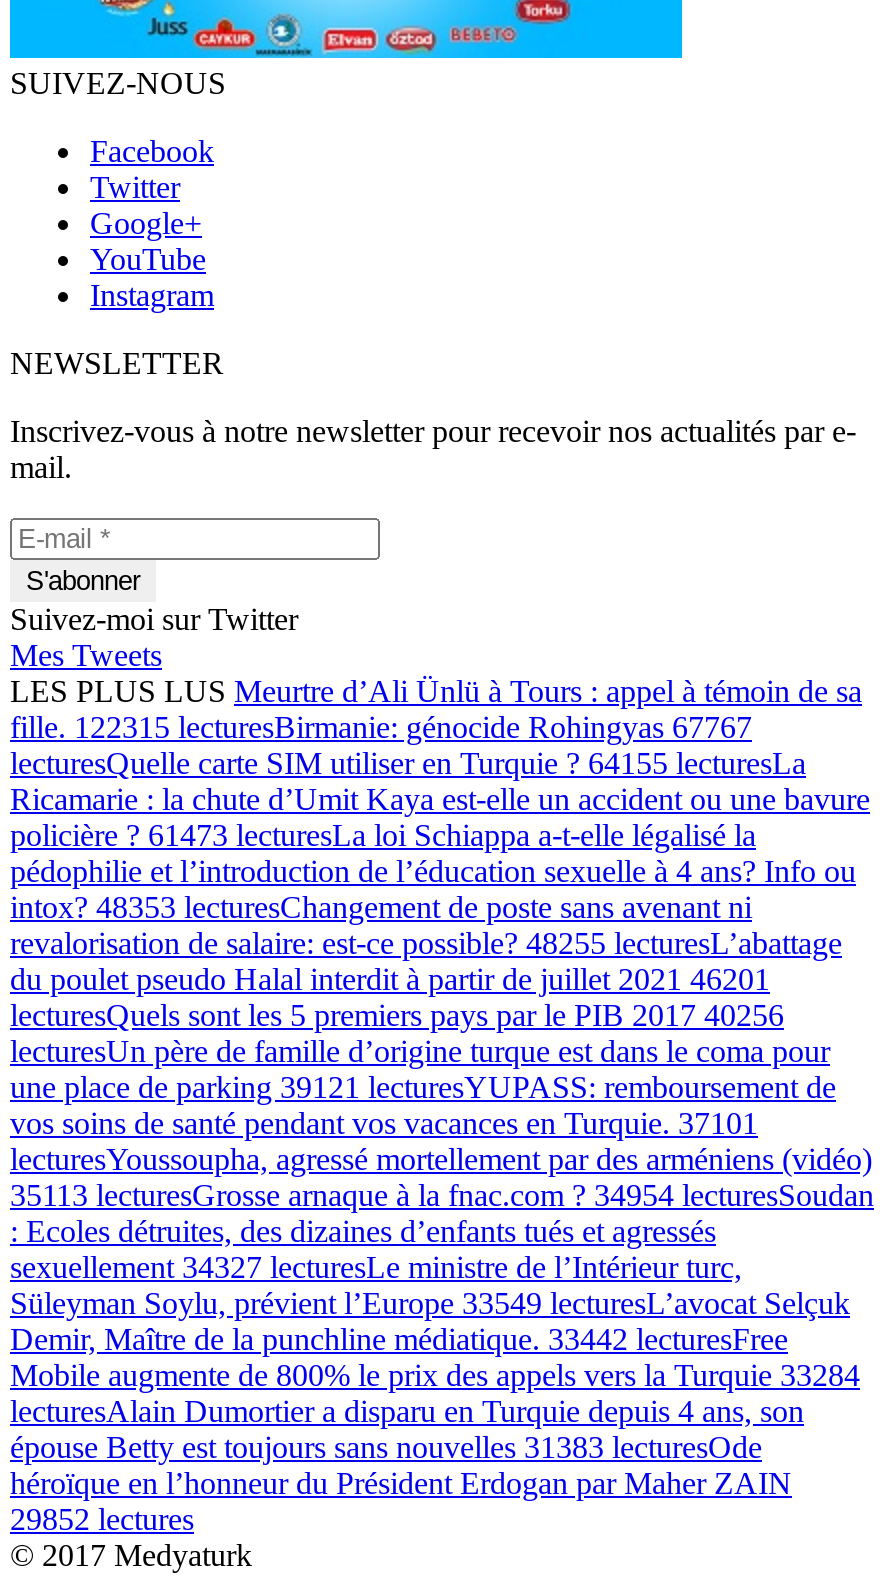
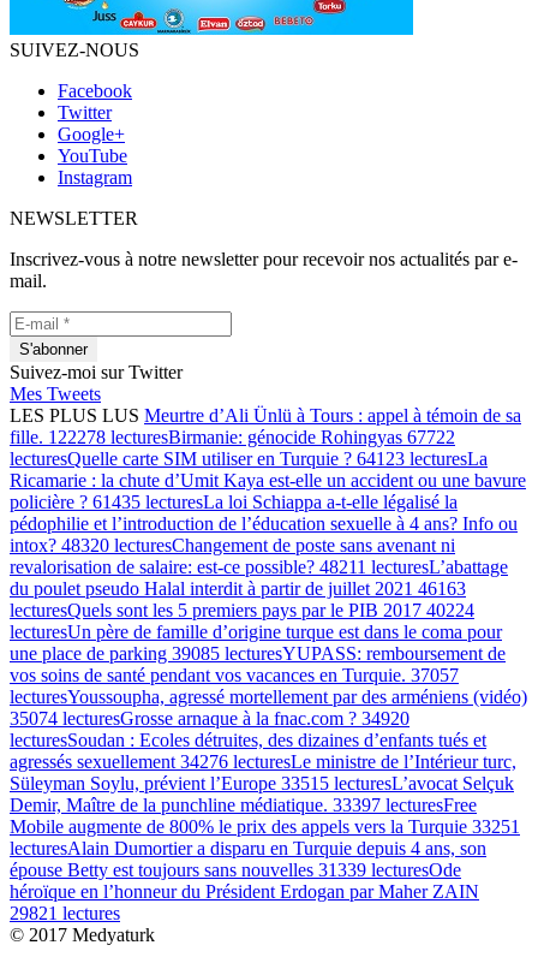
[10,710,752,744] fille. 122315 lecturesBirmanie: génocide Rohingyas 67767 -> [10,427,455,447] fille. 122278 lecturesBirmanie: génocide Rohingyas 67722
[10,746,806,780] lecturesQuelle carte SIM utiliser en Turquie ? 64155 lecturesLa -> [10,449,488,469] lecturesQuelle carte SIM utiliser en Turquie ? 64123 lecturesLa
[10,818,756,852] policière ? 61473 lecturesLa loi Schiappa a-t-elle légalisé la -> [10,492,458,512] policière ? 61435 lecturesLa loi Schiappa a-t-elle légalisé la
[10,890,752,924] intox? 48353 lecturesChangement de poste sans avenant ni -> [10,535,455,556] intox? 48320 lecturesChangement de poste sans avenant ni
[10,926,842,960] revalorisation de salaire: est-ce possible? 48255 lecturesL’abattage -> [10,557,508,577] revalorisation de salaire: est-ce possible? 48211 lecturesL’abattage
[10,962,770,996] du poulet pseudo Halal interdit à partir de juillet 2021 46201 -> [10,579,466,599] du poulet pseudo Halal interdit à partir de juillet 2021 46163
[10,998,784,1032] lecturesQuels sont les 5 premiers pays par le PIB 2017 40256 -> [10,600,474,621] lecturesQuels sont les 5 premiers pays par le PIB 2017 40224
[10,1070,836,1104] une place de parking 39121 lecturesYUPASS: remboursement de -> [10,643,506,664] une place de parking 39085 lecturesYUPASS: remboursement de
[10,1106,758,1140] vos soins de santé pendant vos vacances en Turquie. 37101 -> [10,665,459,686] vos soins de santé pendant vos vacances en Turquie. 37057
[10,1178,874,1392] 35113 lecturesGrosse arnaque à la fnac.com ? 34954 lecturesSoudan | : Ecoles détruites, des dizaines d’enfants tués et agressés | sexuellement 34327 lecturesLe ministre de l’Intérieur turc, | Süleyman Soylu, prévient l’Europe 33549 lecturesL’avocat Selçuk | Demir, Maître de la punchline médiatique. 33442 lecturesFree | Mobile augmente de 800% le prix des appels vers la Turquie 33284 -> [10,708,520,837] 35074 lecturesGrosse arnaque à la fnac.com ? 34920 | lecturesSoudan : Ecoles détruites, des dizaines d’enfants tués et | agressés sexuellement 34276 lecturesLe ministre de l’Intérieur turc, | Süleyman Soylu, prévient l’Europe 33515 lecturesL’avocat Selçuk | Demir, Maître de la punchline médiatique. 33397 lecturesFree | Mobile augmente de 800% le prix des appels vers la Turquie 33251
[10,1430,762,1464] épouse Betty est toujours sans nouvelles 31383 lecturesOde -> [10,860,461,880] épouse Betty est toujours sans nouvelles 31339 lecturesOde
[10,1502,194,1536] 29852 lectures -> [10,903,120,924] 29821 lectures

